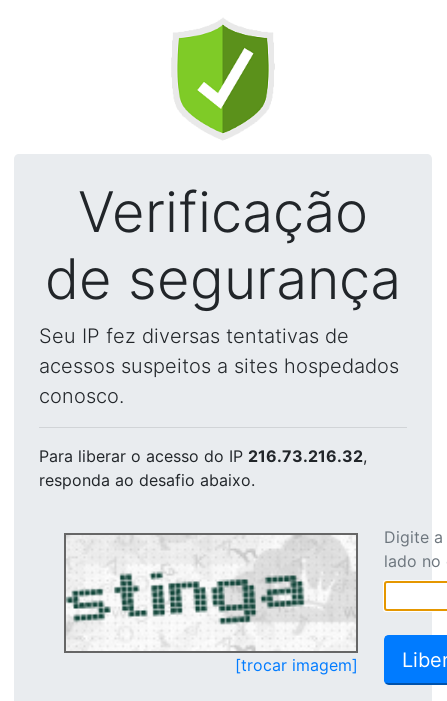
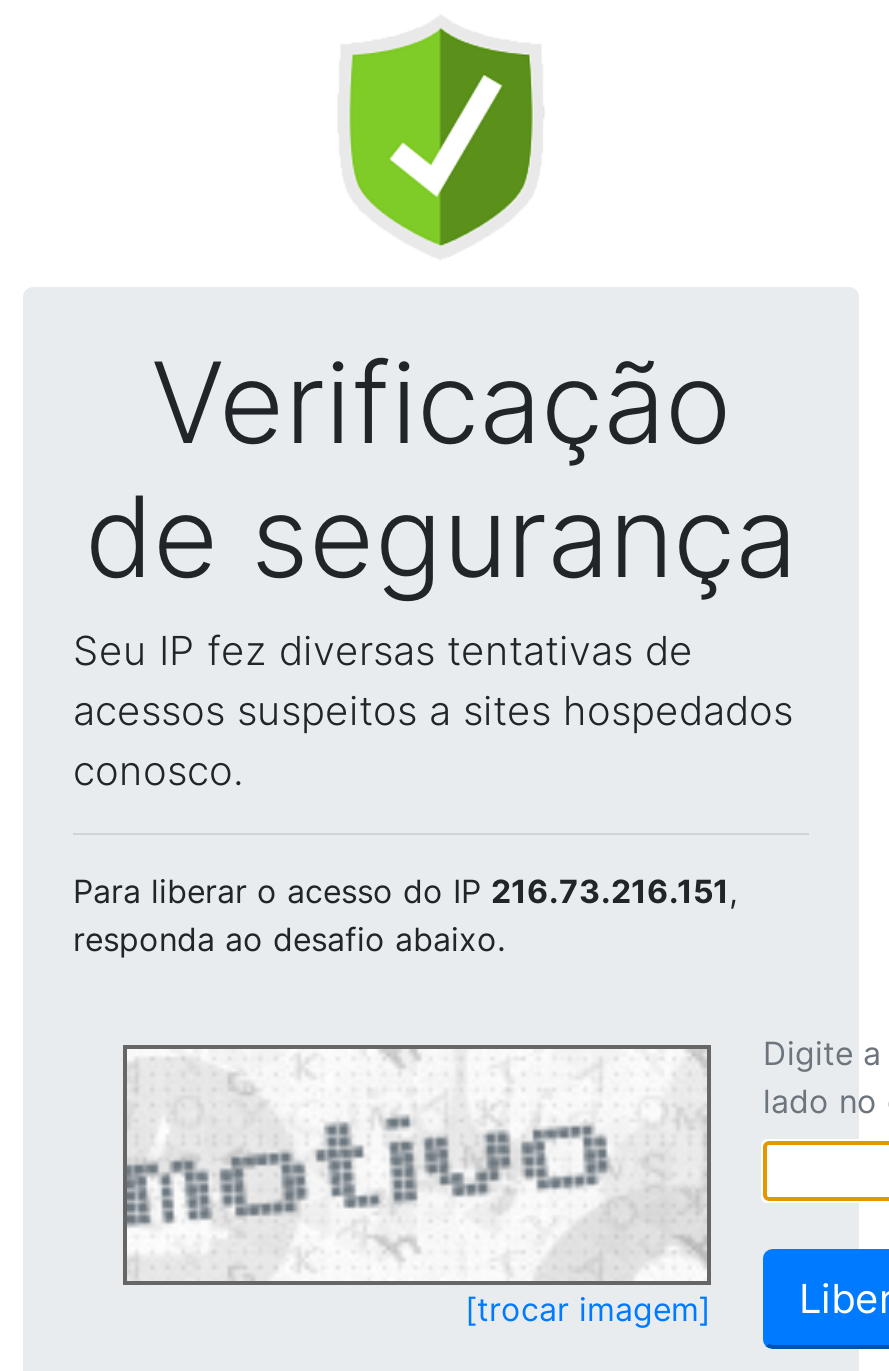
[39,446,367,466] Para liberar o acesso do IP 216.73.216.32, -> [73,871,737,911] Para liberar o acesso do IP 216.73.216.151,
[66,537,355,649] [image] -> [125,1051,703,1279] [image]

